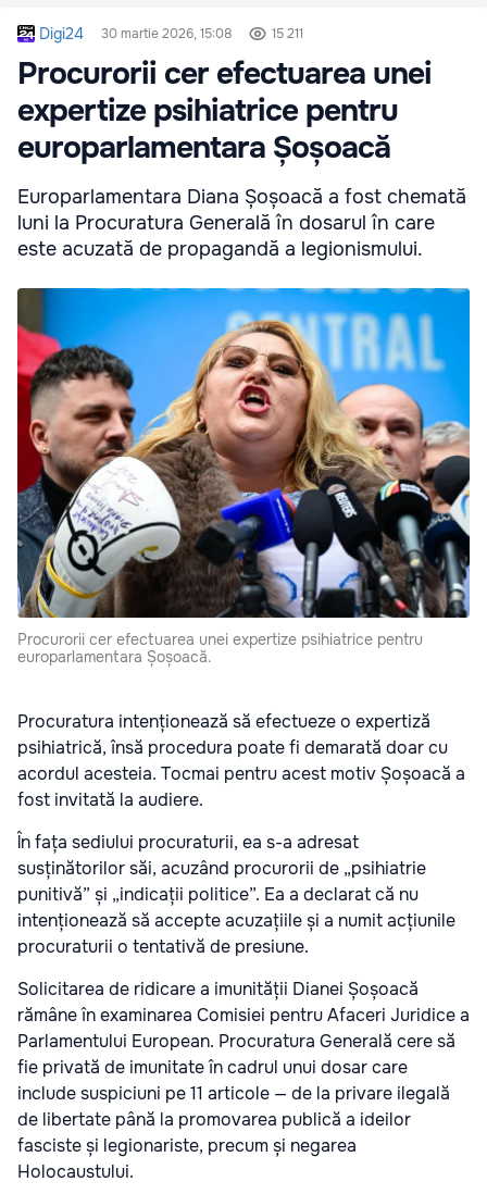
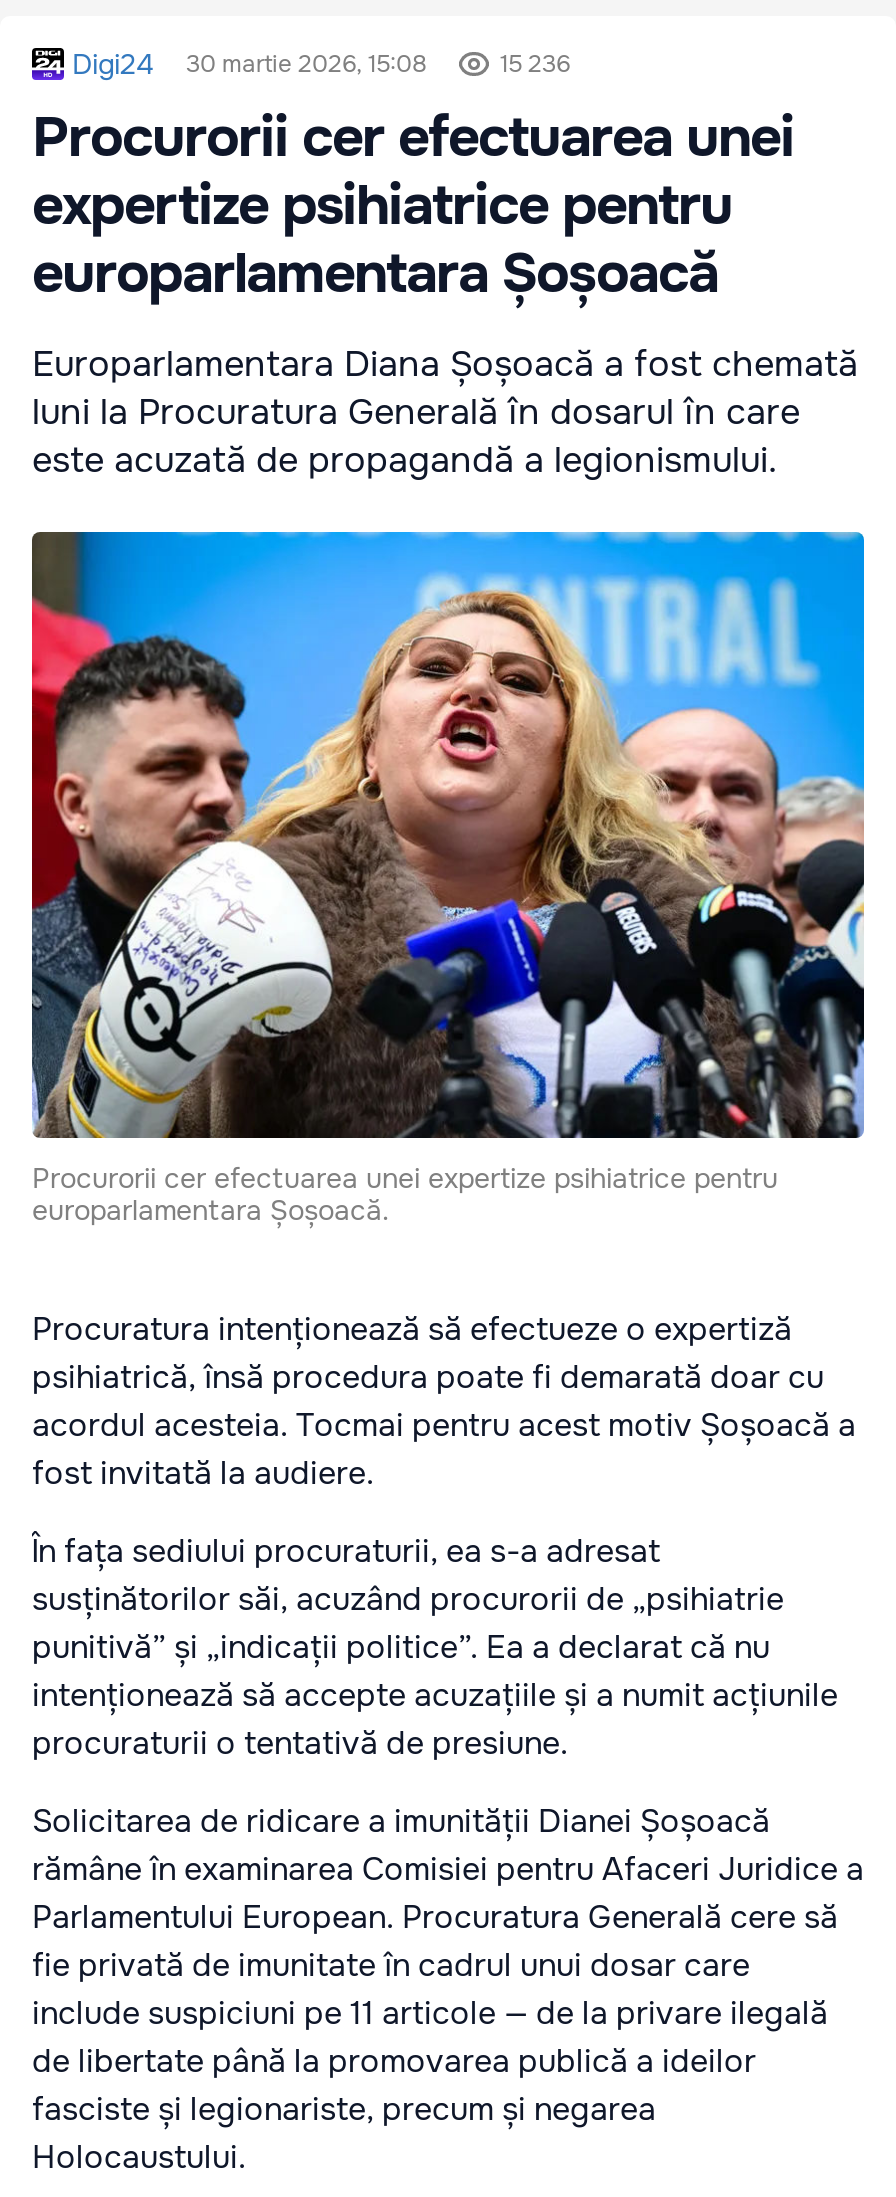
[272,25,303,43] 15 211 -> [500,49,570,81] 15 236

